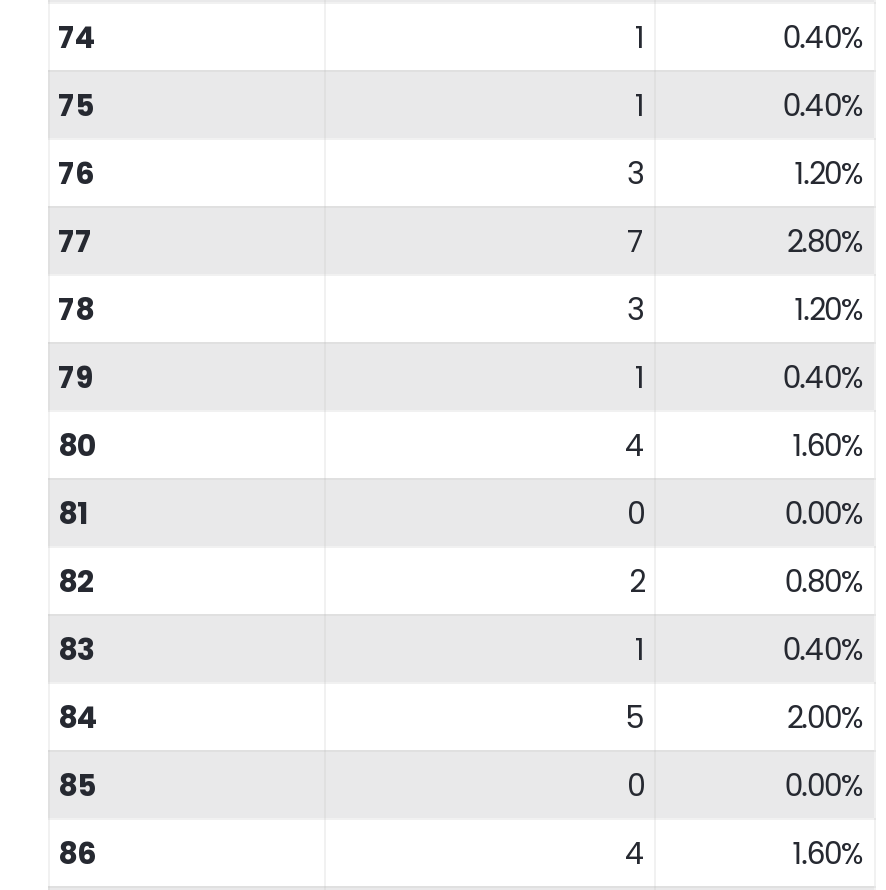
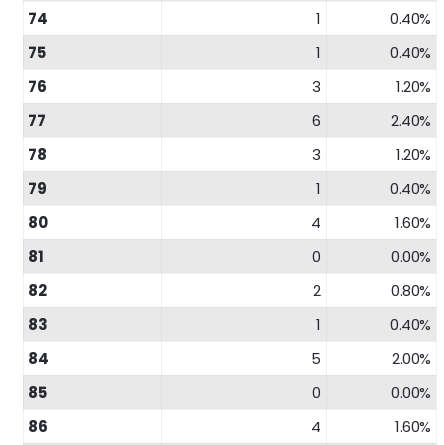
[627,221,644,263] 7 -> [312,110,321,131] 6
[786,221,864,263] 2.80% -> [391,110,431,131] 2.40%

